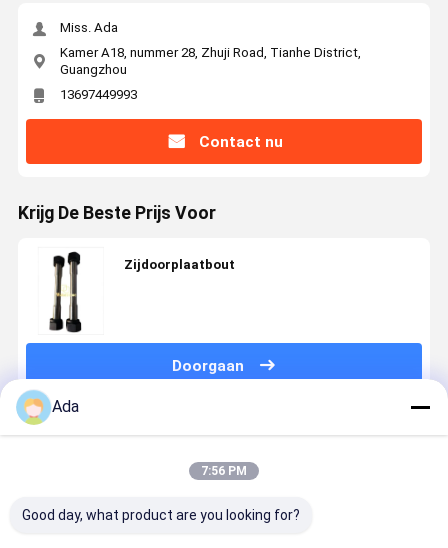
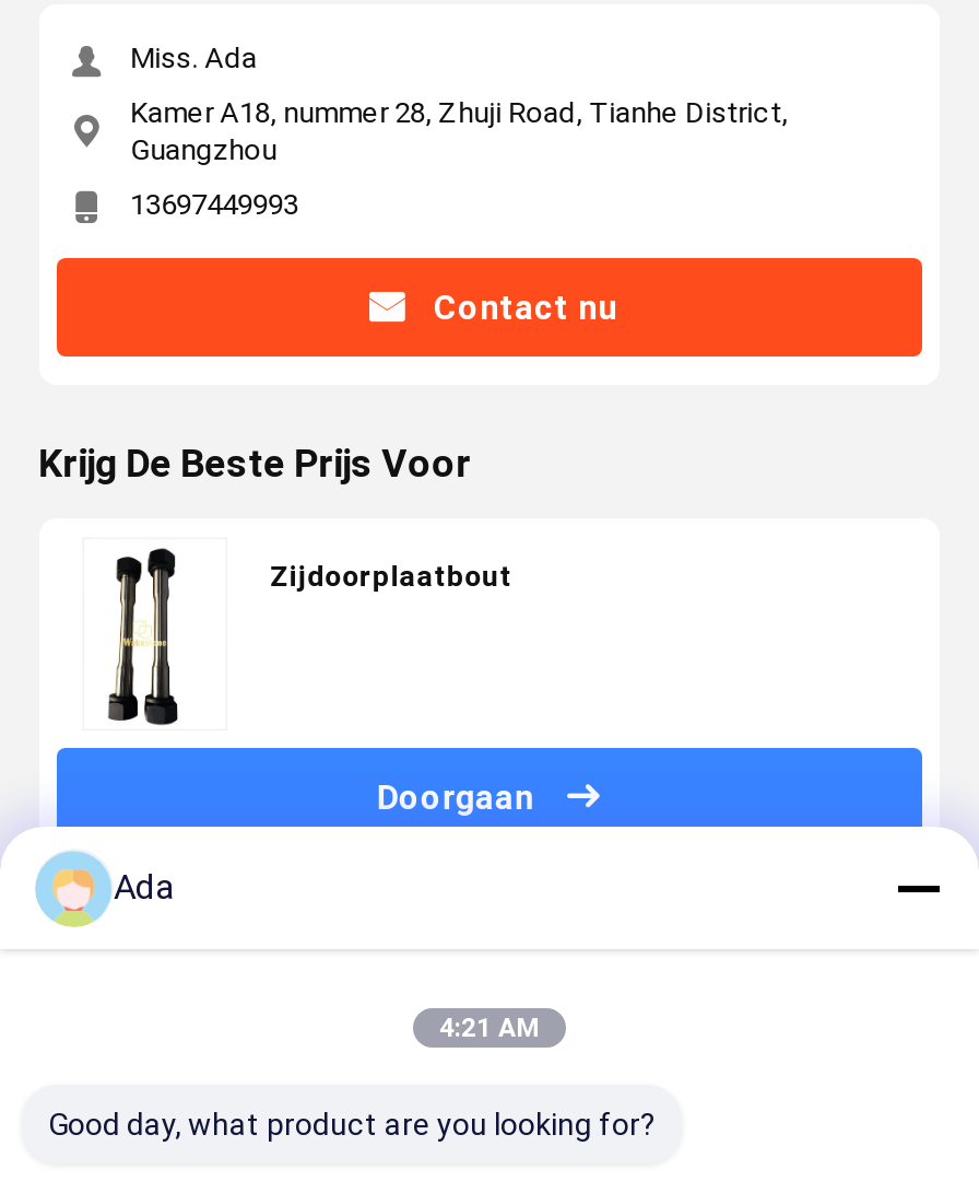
[201,464,247,478] 7:56 PM -> [439,1013,540,1043] 4:21 AM

